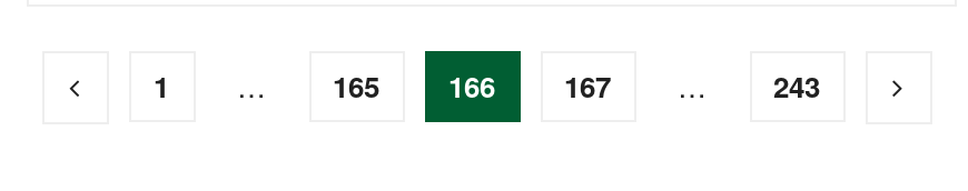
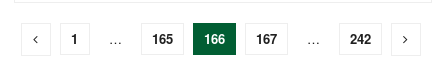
[773,65,820,107] 243 -> [349,29,370,48] 242

